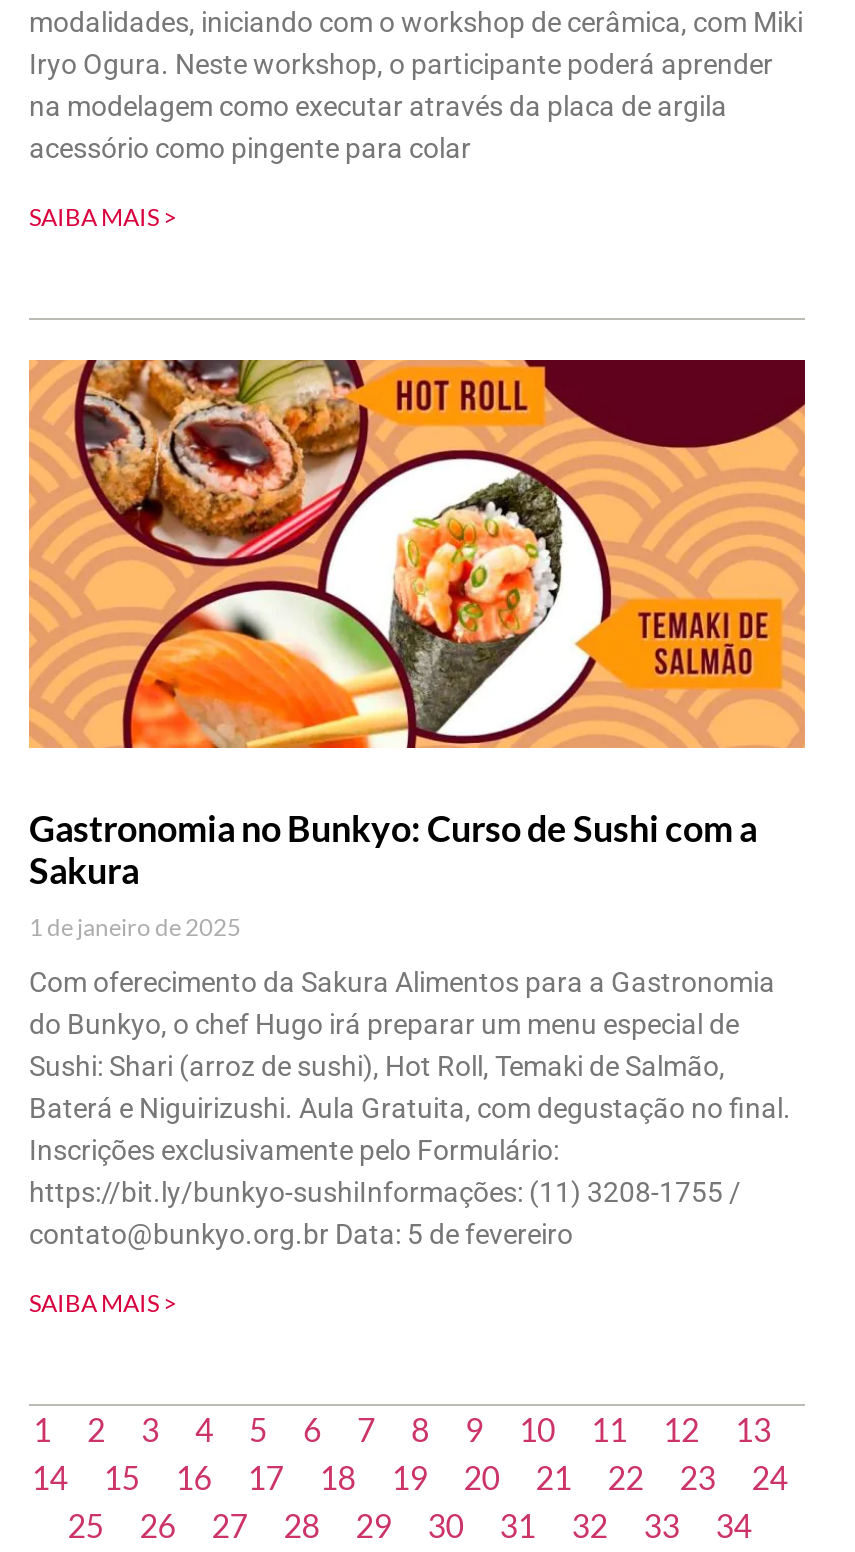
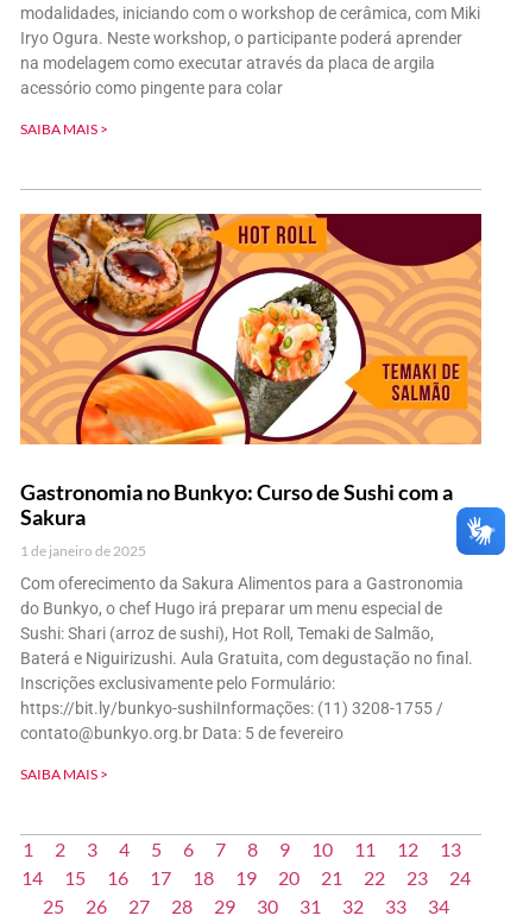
none -> [455,506,506,556] [image]

